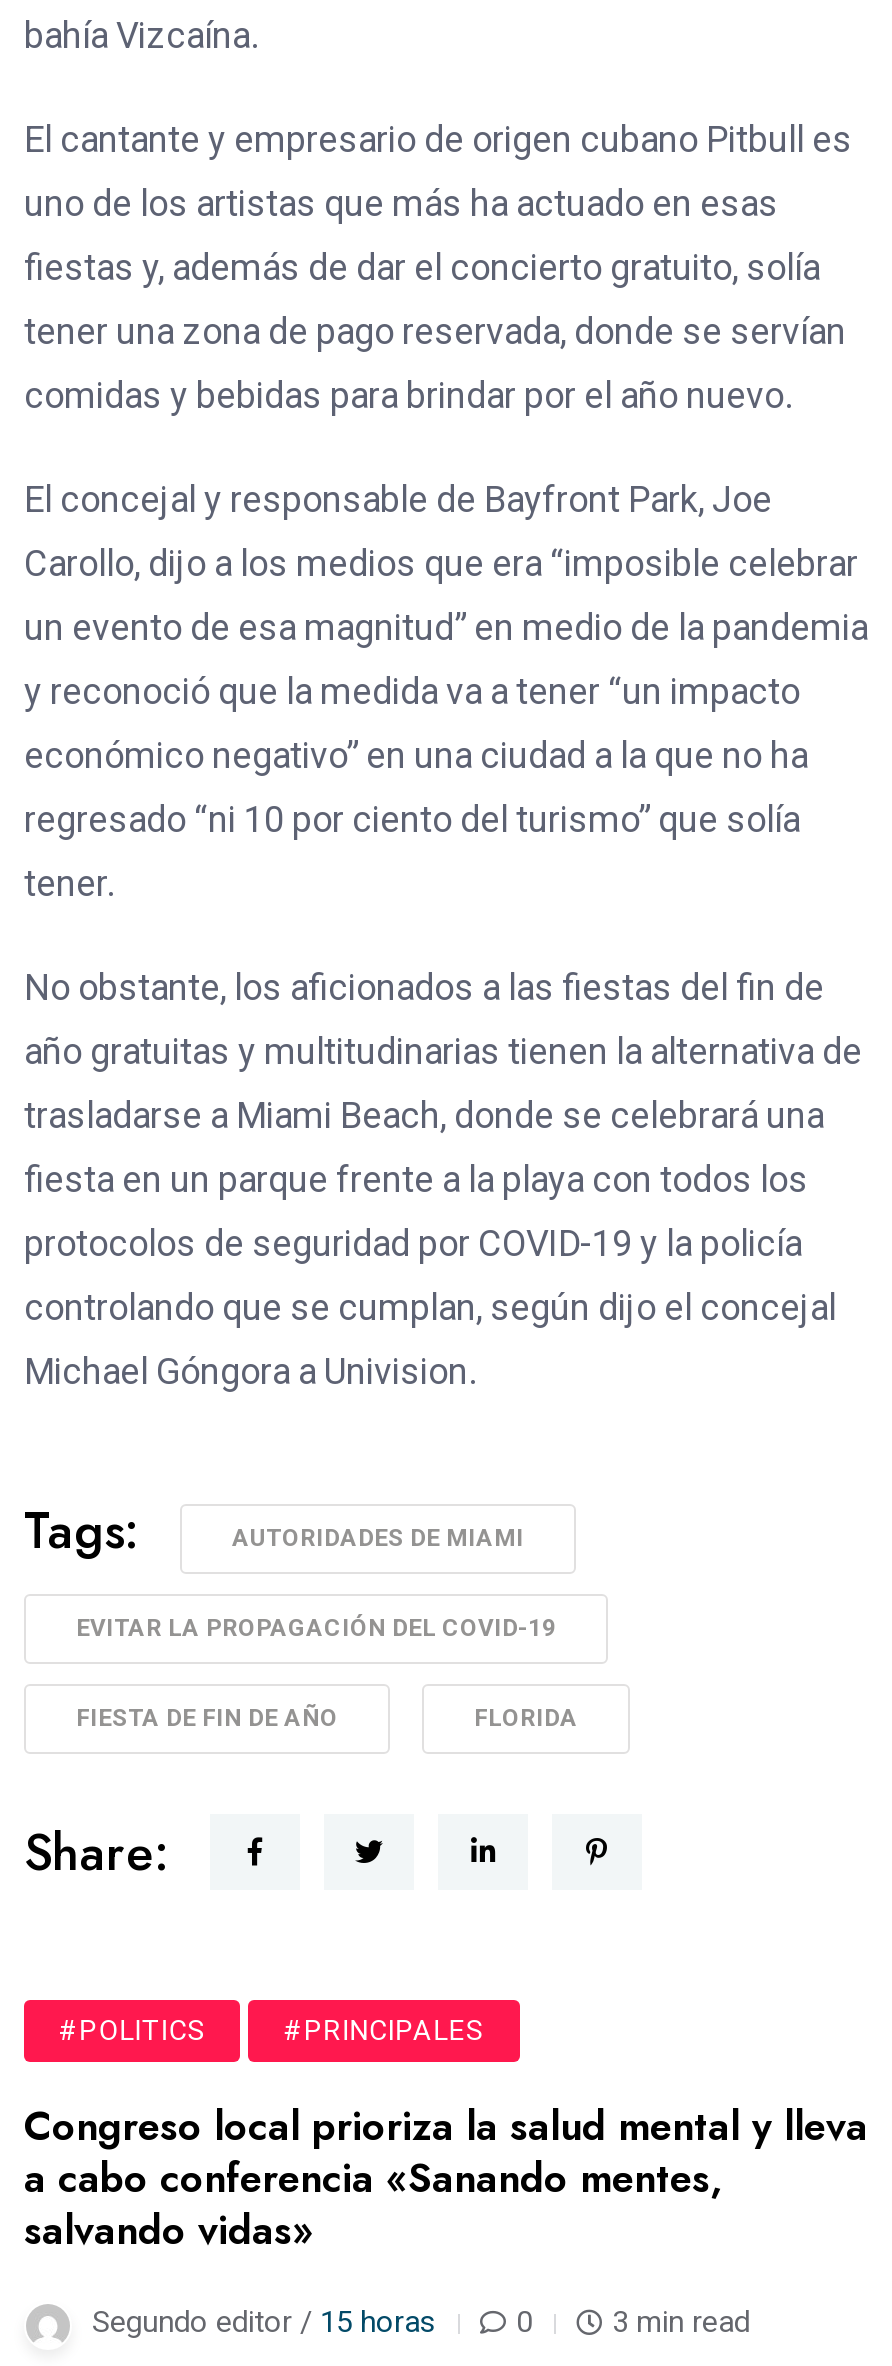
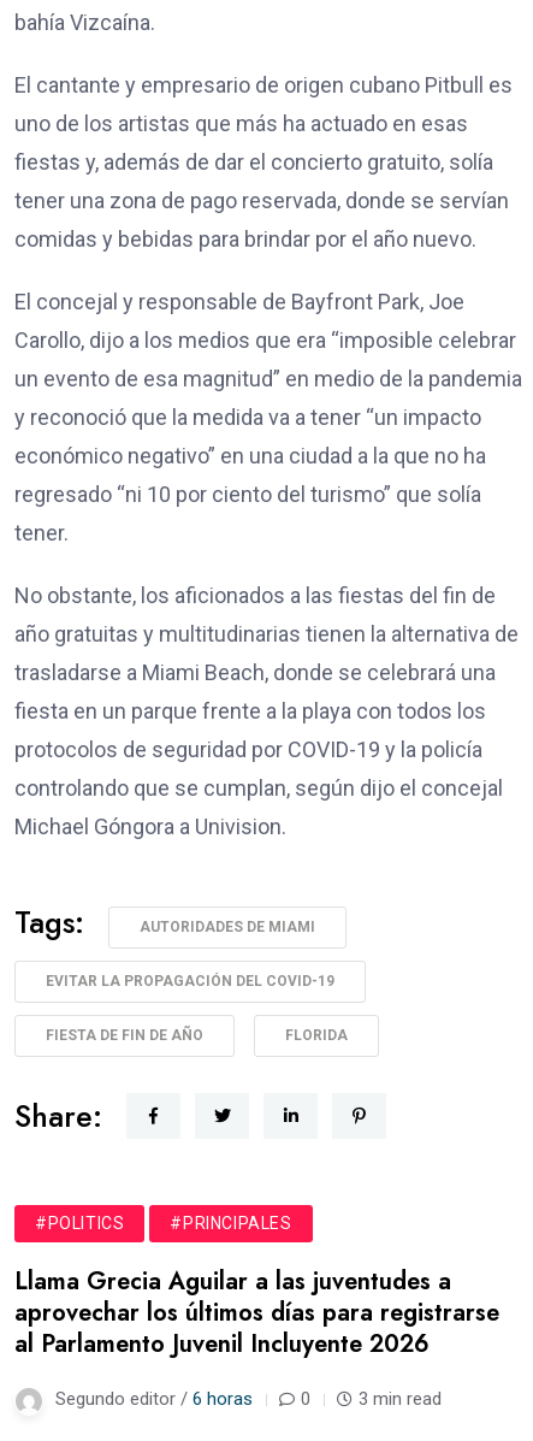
[24,2099,868,2261] Congreso local prioriza la salud mental y lleva | a cabo conferencia «Sanando mentes, | salvando vidas» -> [14,1265,499,1362] Llama Grecia Aguilar a las juventudes a | aprovechar los últimos días para registrarse | al Parlamento Juvenil Incluyente 2026
[92,2305,436,2341] Segundo editor / 15 horas -> [55,1389,253,1410] Segundo editor / 6 horas

